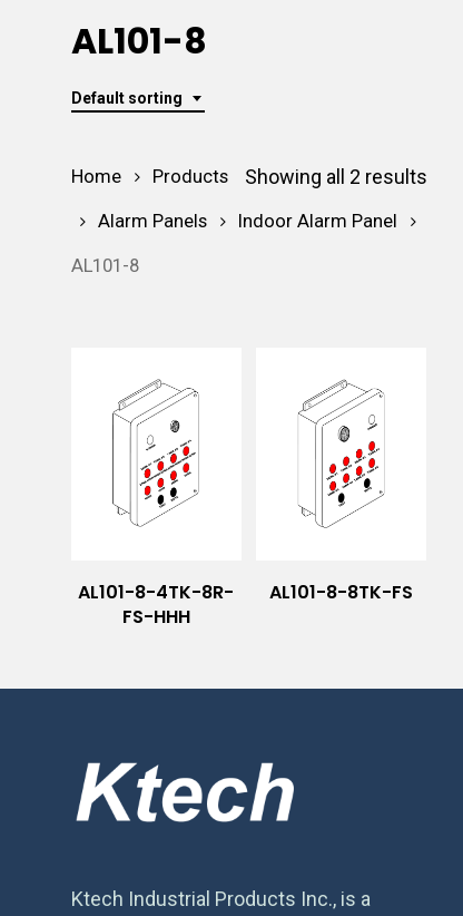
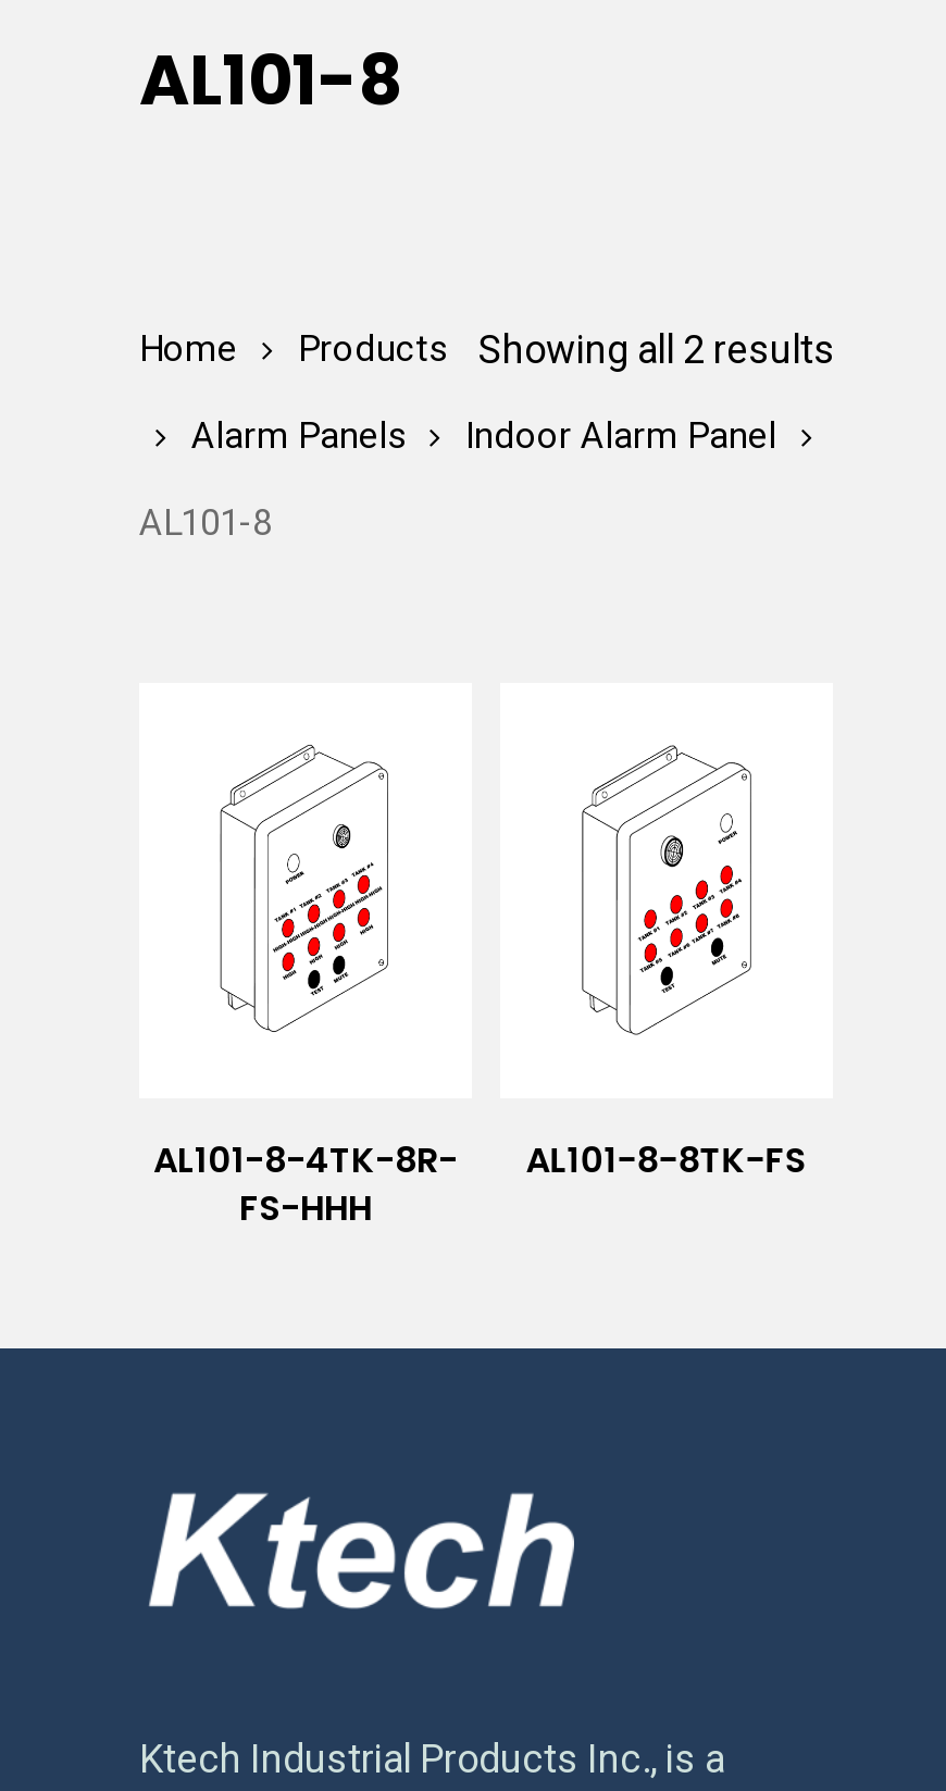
[71,89,183,107] Default sorting -> none

